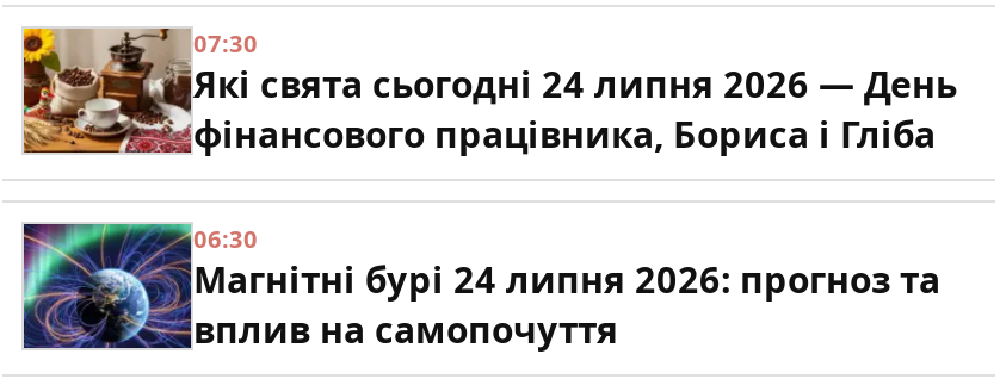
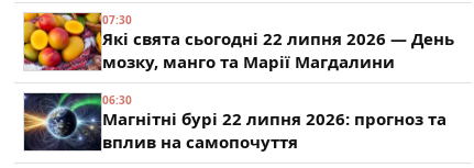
[21,26,957,158] [image] | Які свята сьогодні 24 липня 2026 — День | фінансового працівника, Бориса і Гліба -> [23,12,454,73] [image] | Які свята сьогодні 22 липня 2026 — День | мозку, манго та Марії Магдалини
[21,222,940,348] [image] | Магнітні бурі 24 липня 2026: прогноз та -> [23,92,447,150] [image] | Магнітні бурі 22 липня 2026: прогноз та

